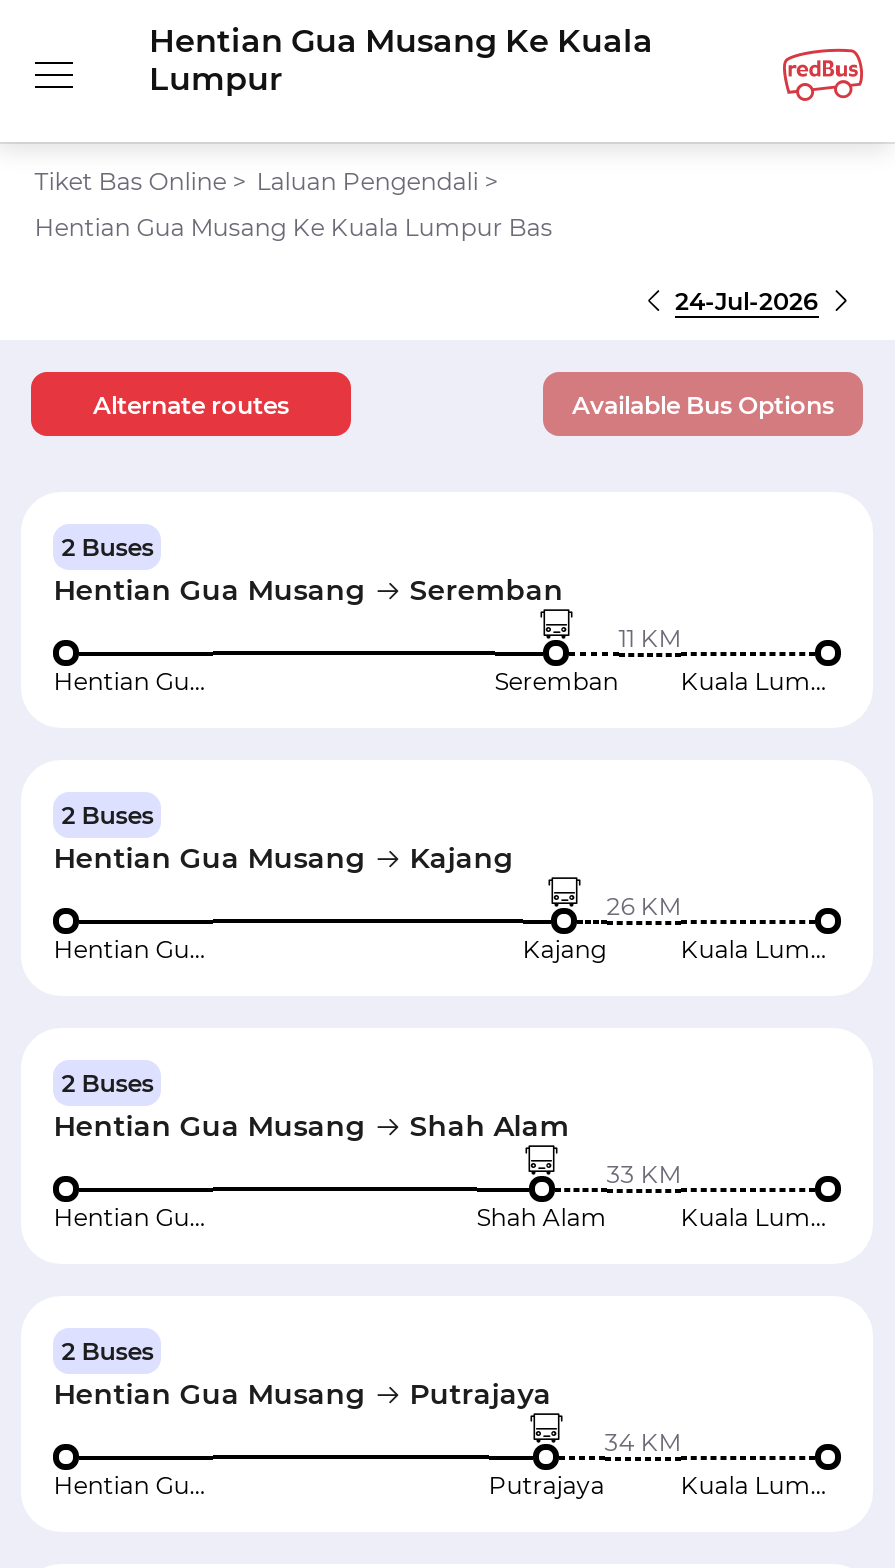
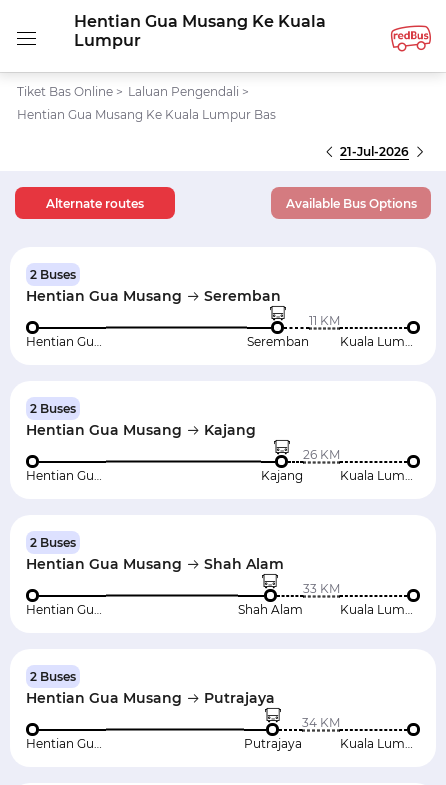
[675,286,819,316] 24-Jul-2026 -> [340,144,409,159] 21-Jul-2026

